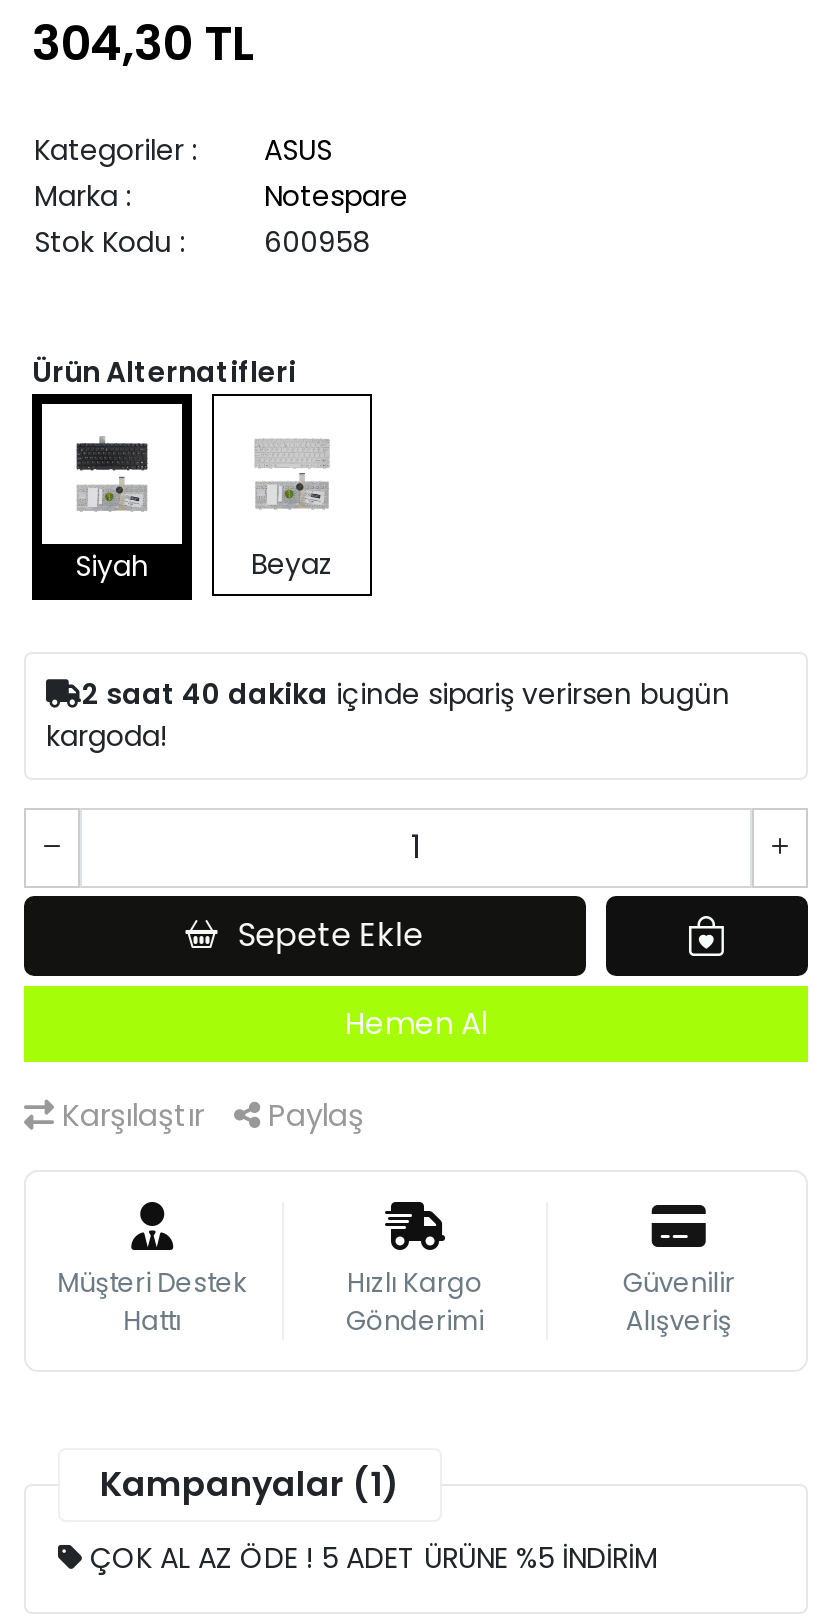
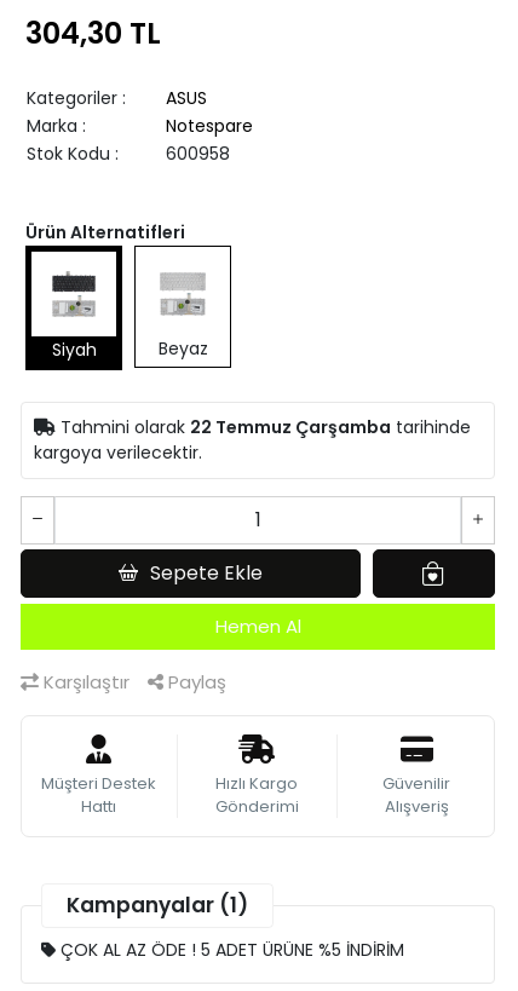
[46,675,730,757] 2 saat 40 dakika içinde sipariş verirsen bugün | kargoda! -> [34,415,471,465] Tahmini olarak 22 Temmuz Çarşamba tarihinde | kargoya verilecektir.

